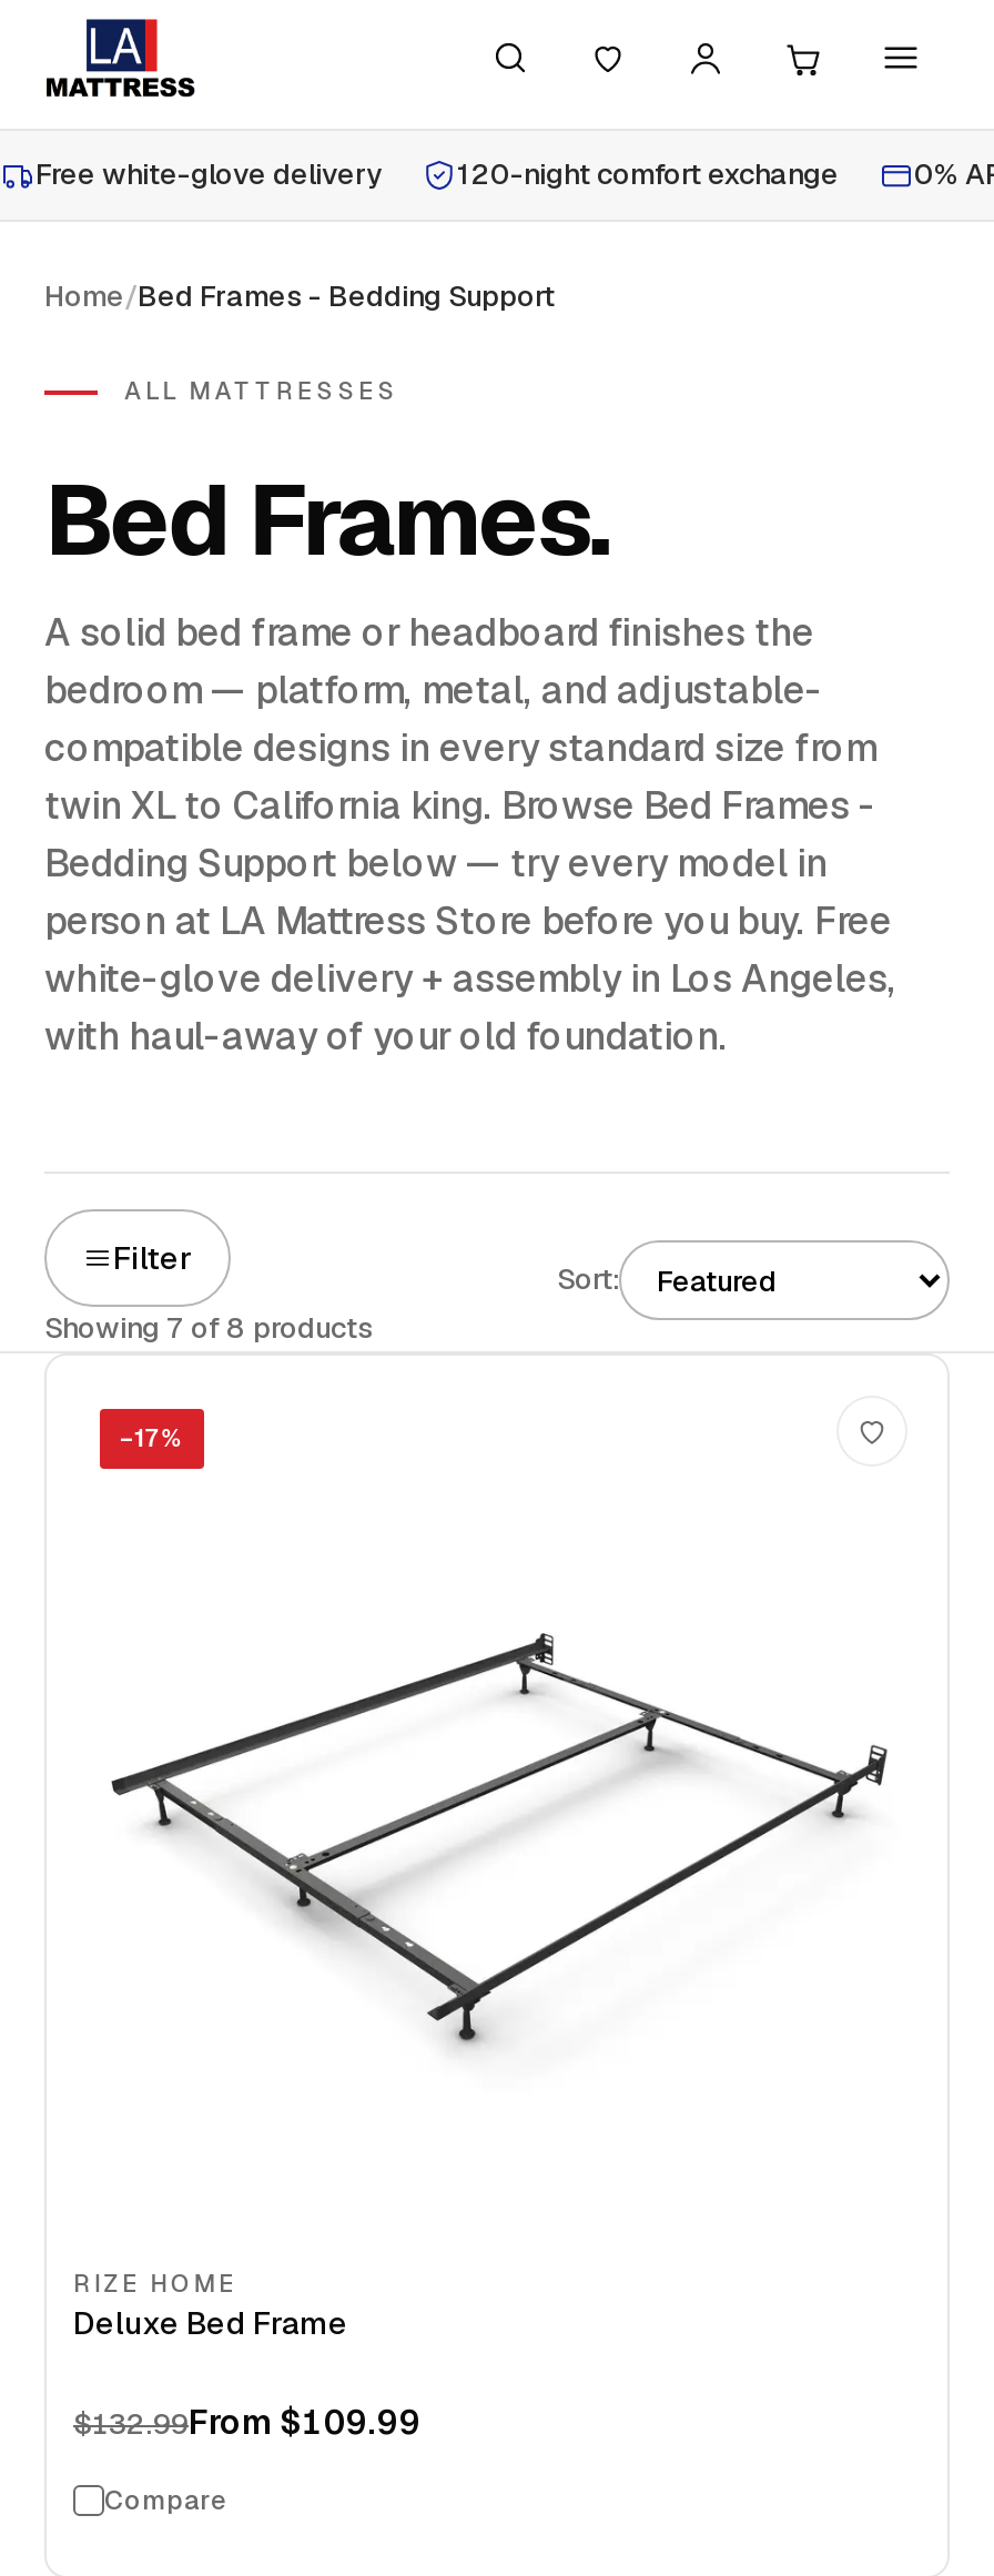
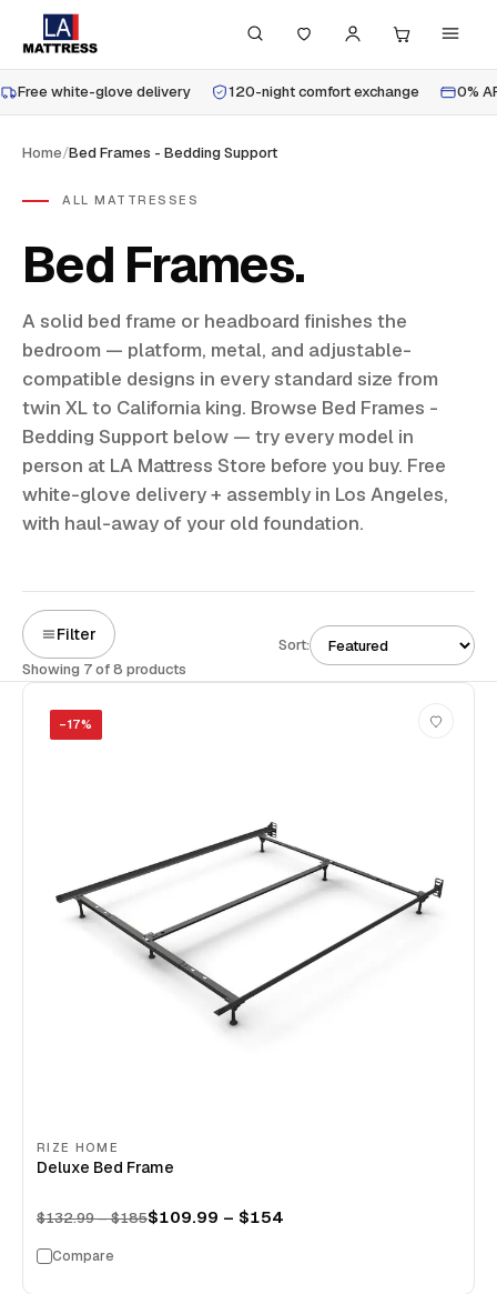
[73,2400,422,2442] $132.99From $109.99 -> [37,1206,284,1227] $132.99 – $185$109.99 – $154

